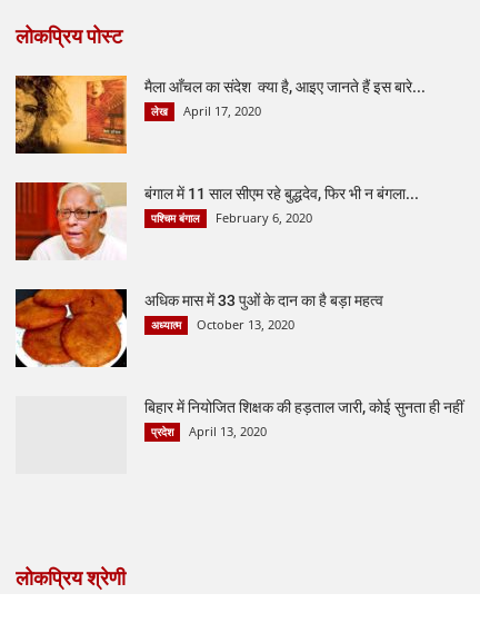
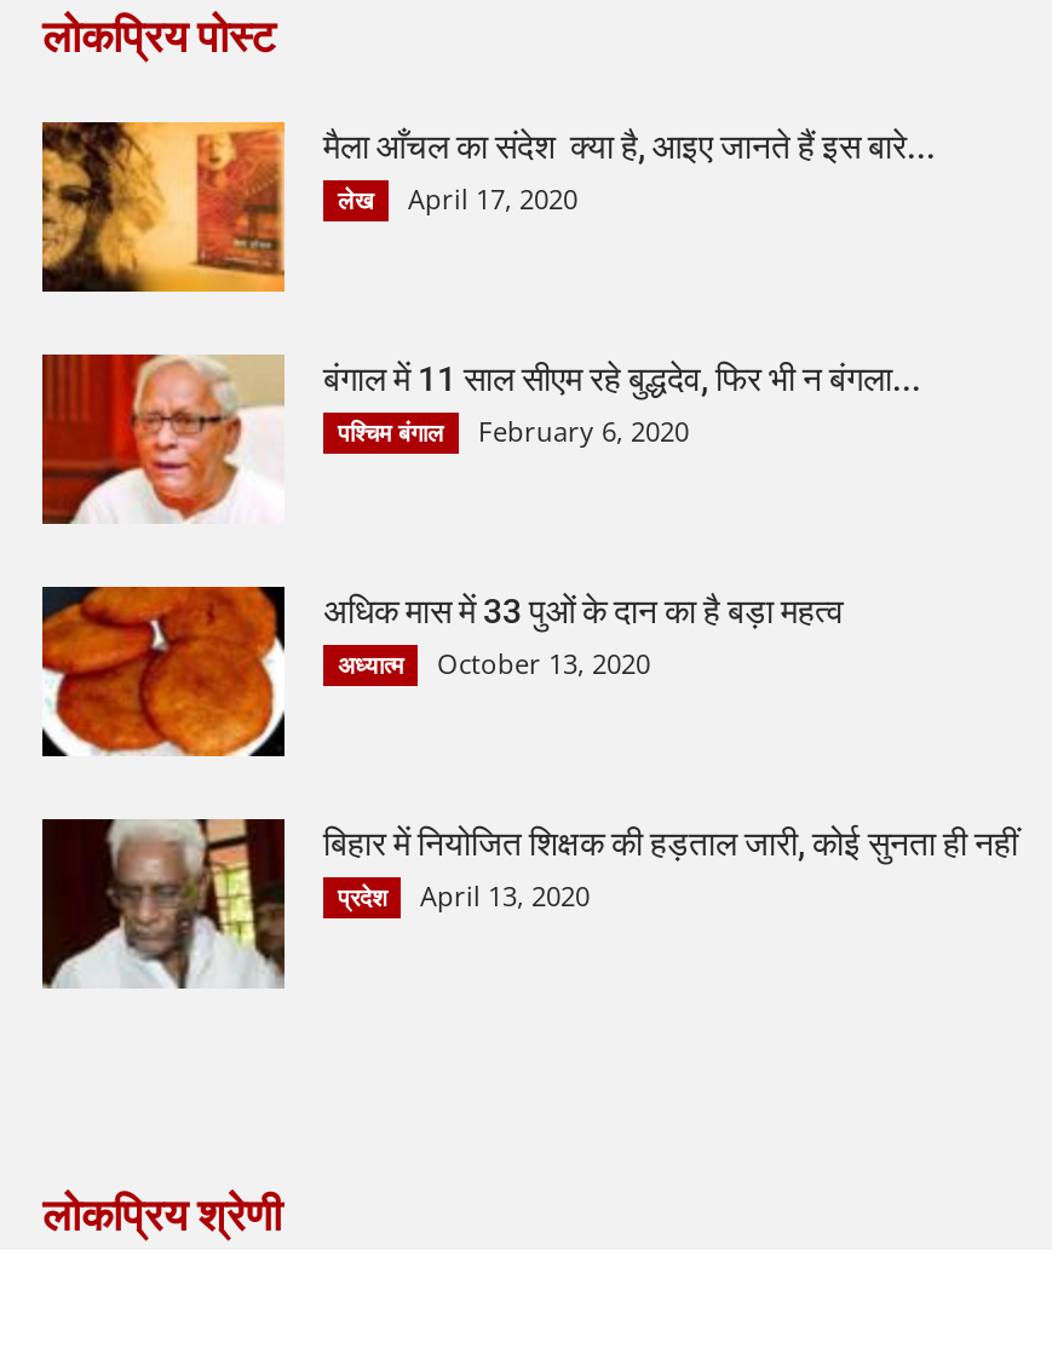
none -> [40,817,287,991] [image]

